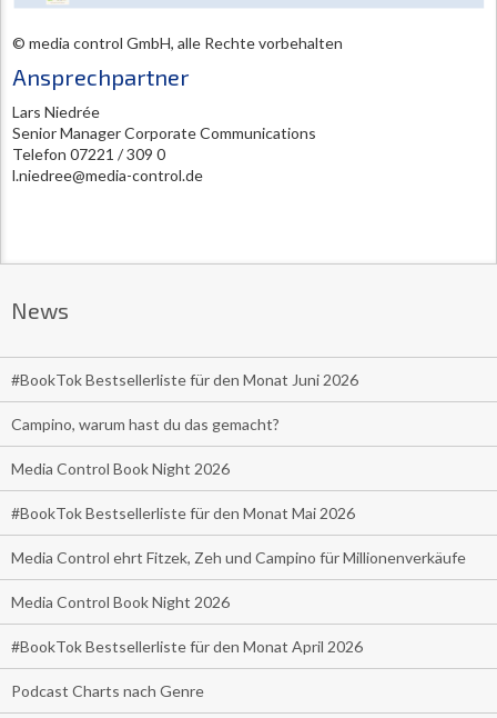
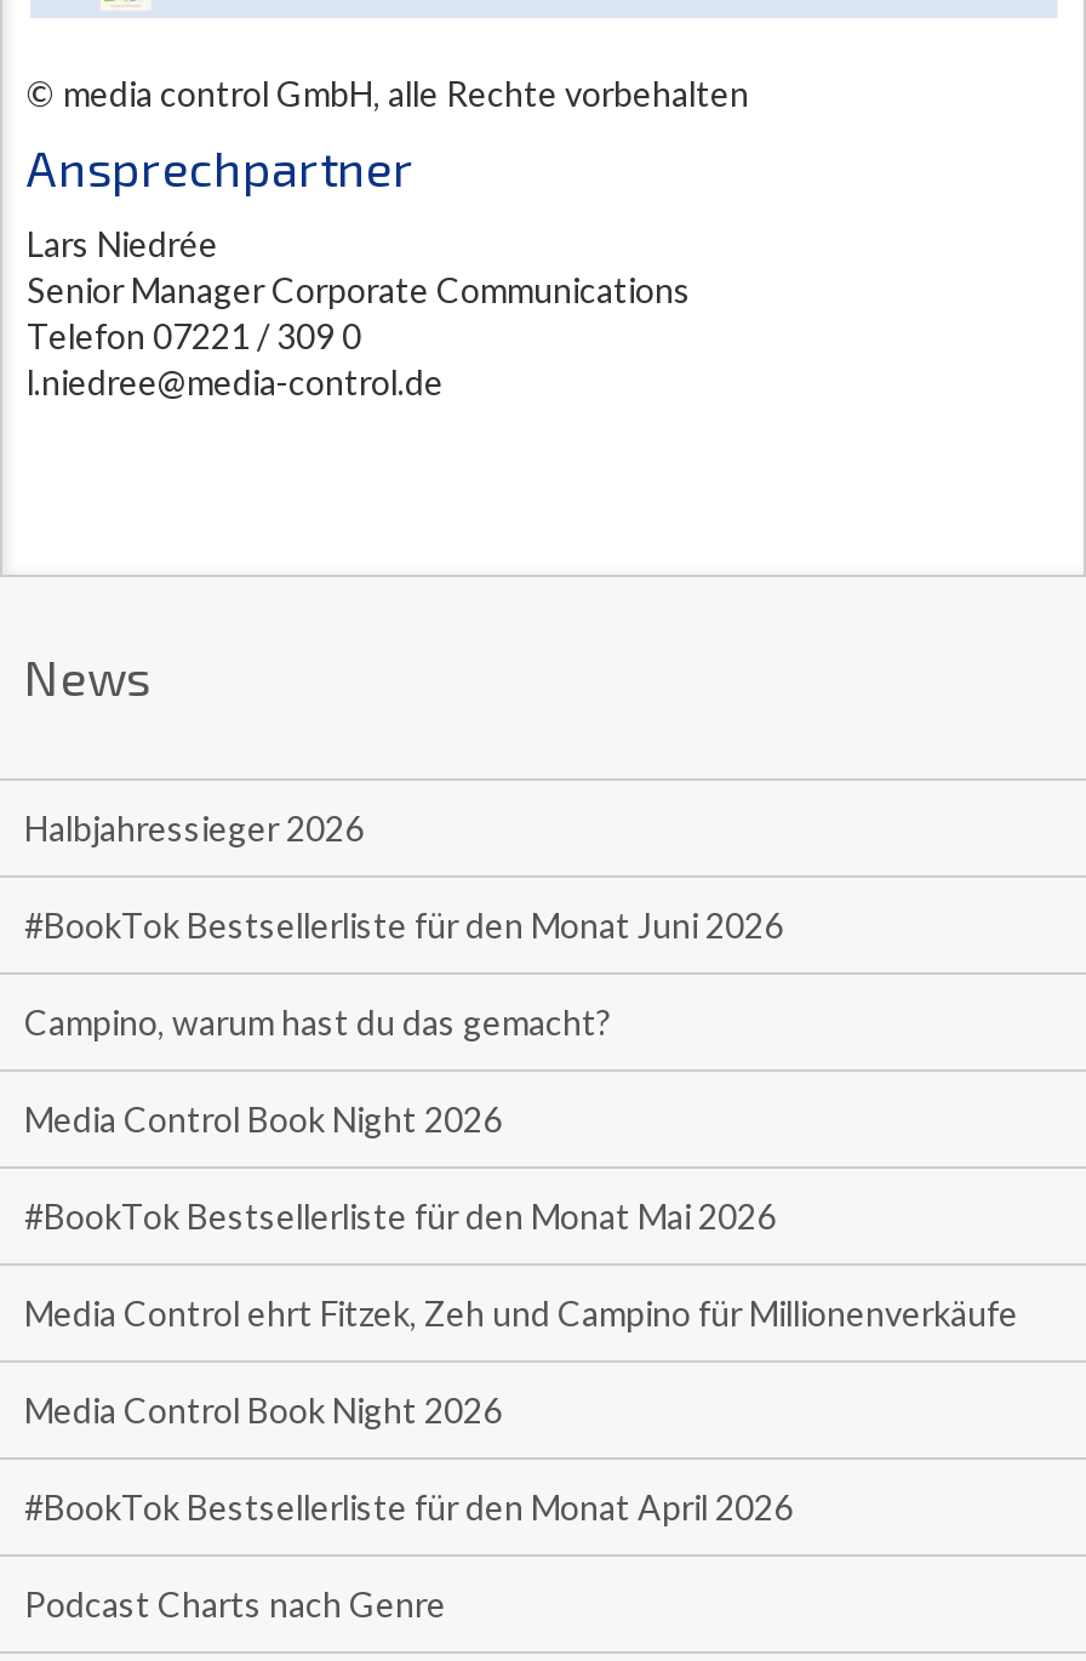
none -> [24,807,364,848] Halbjahressieger 2026

